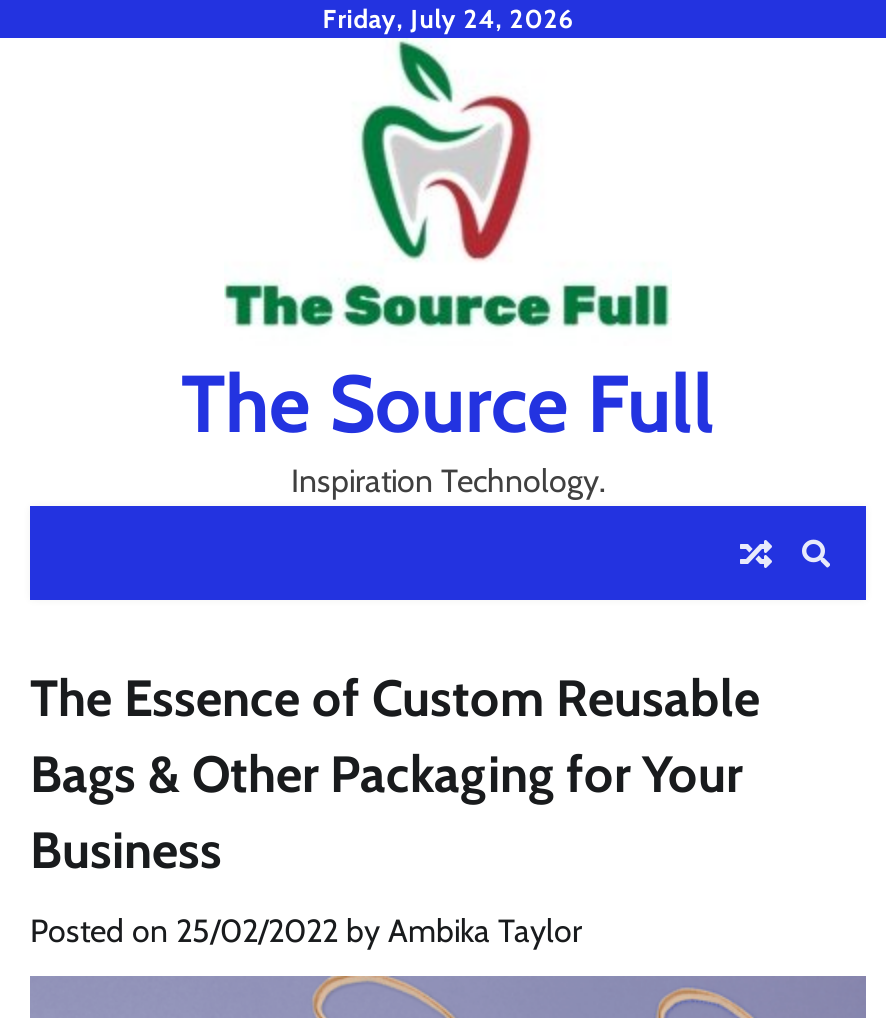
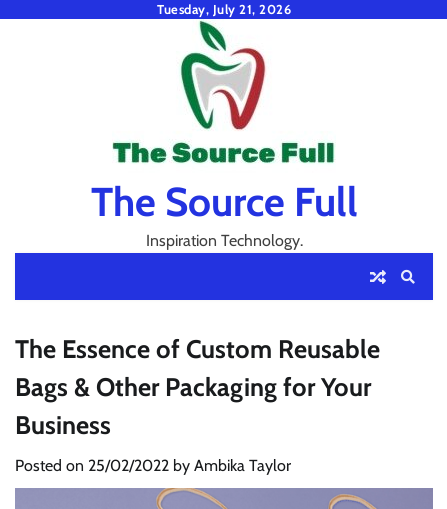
[322,4,574,34] Friday, July 24, 2026 -> [157,2,291,17] Tuesday, July 21, 2026

